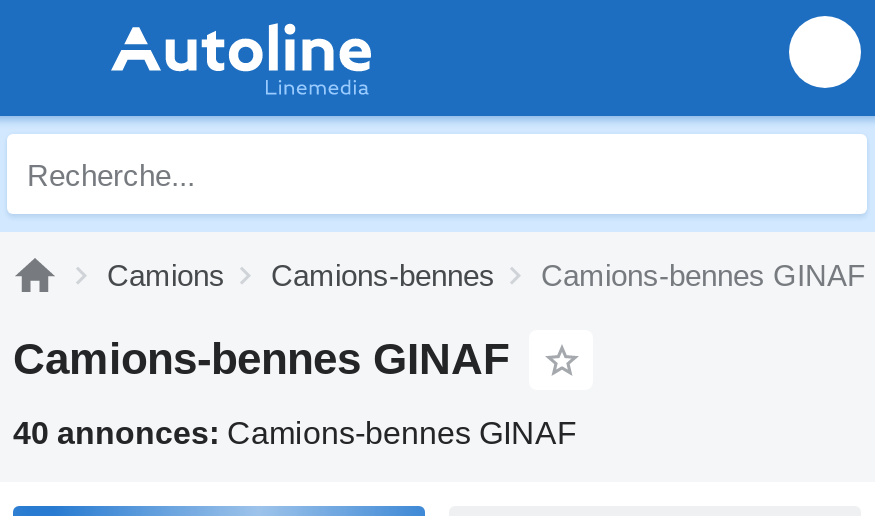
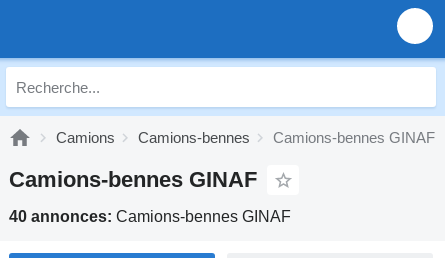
[109,22,373,96] [image] -> none

